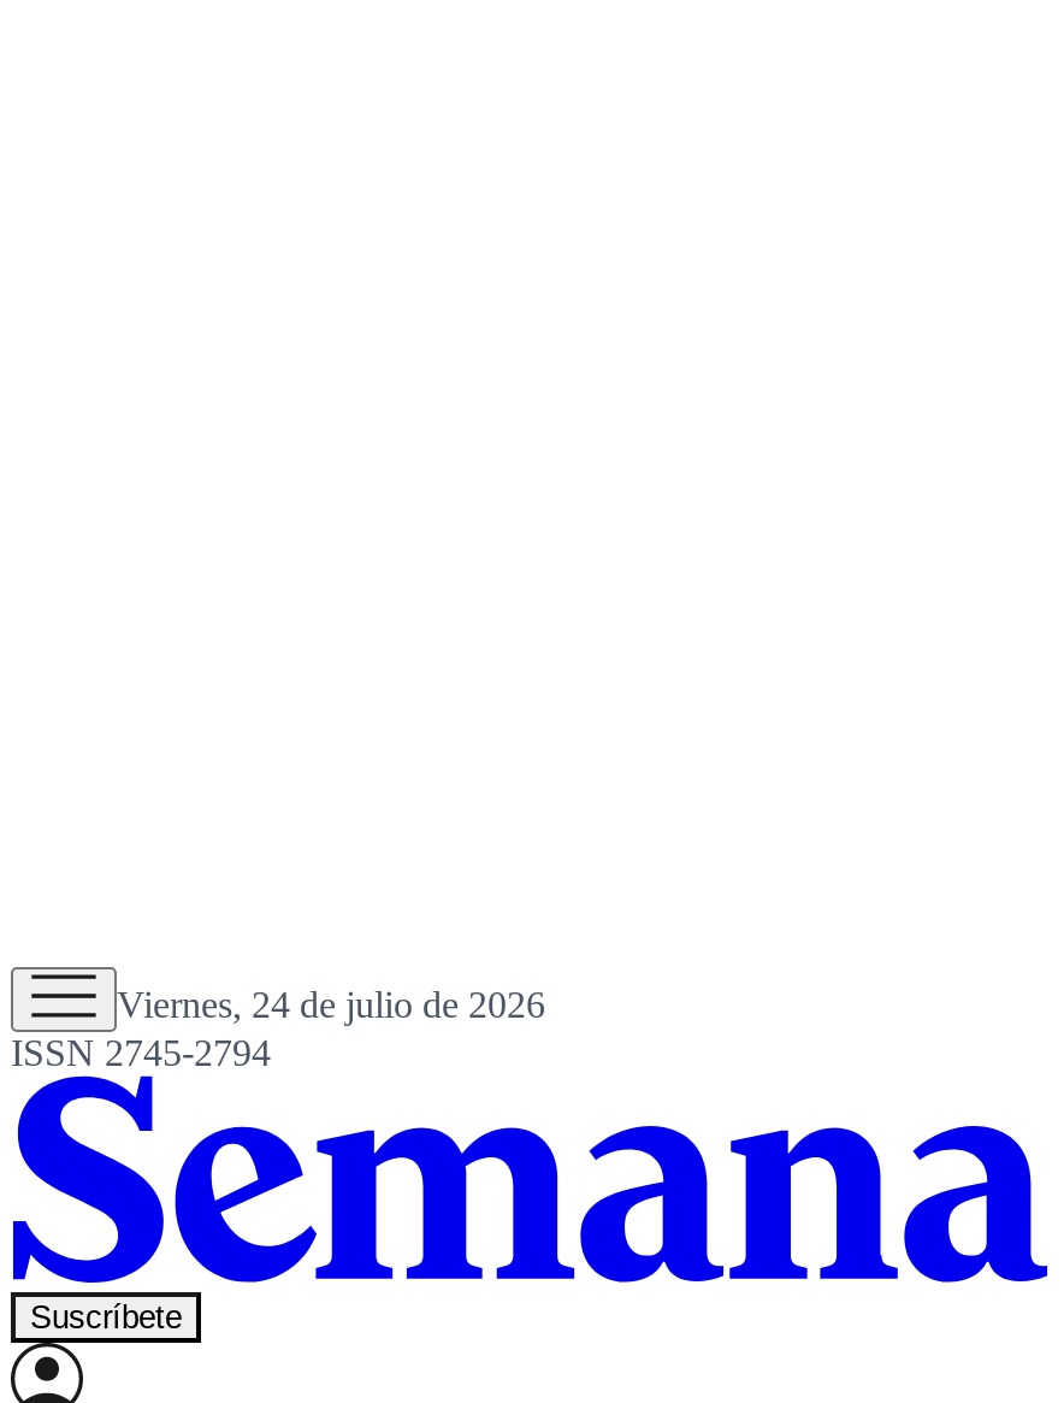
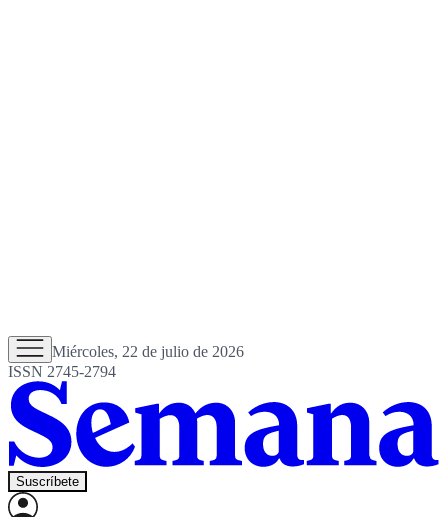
[117,984,545,1025] Viernes, 24 de julio de 2026 -> [52,343,244,360] Miércoles, 22 de julio de 2026

